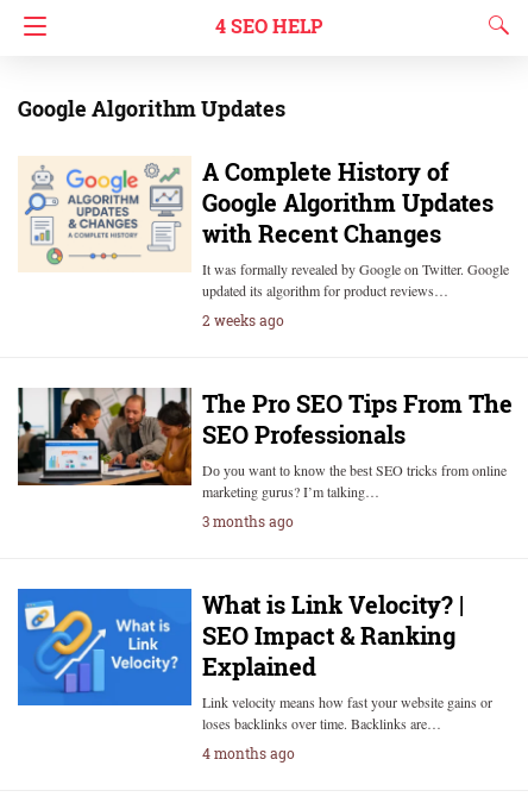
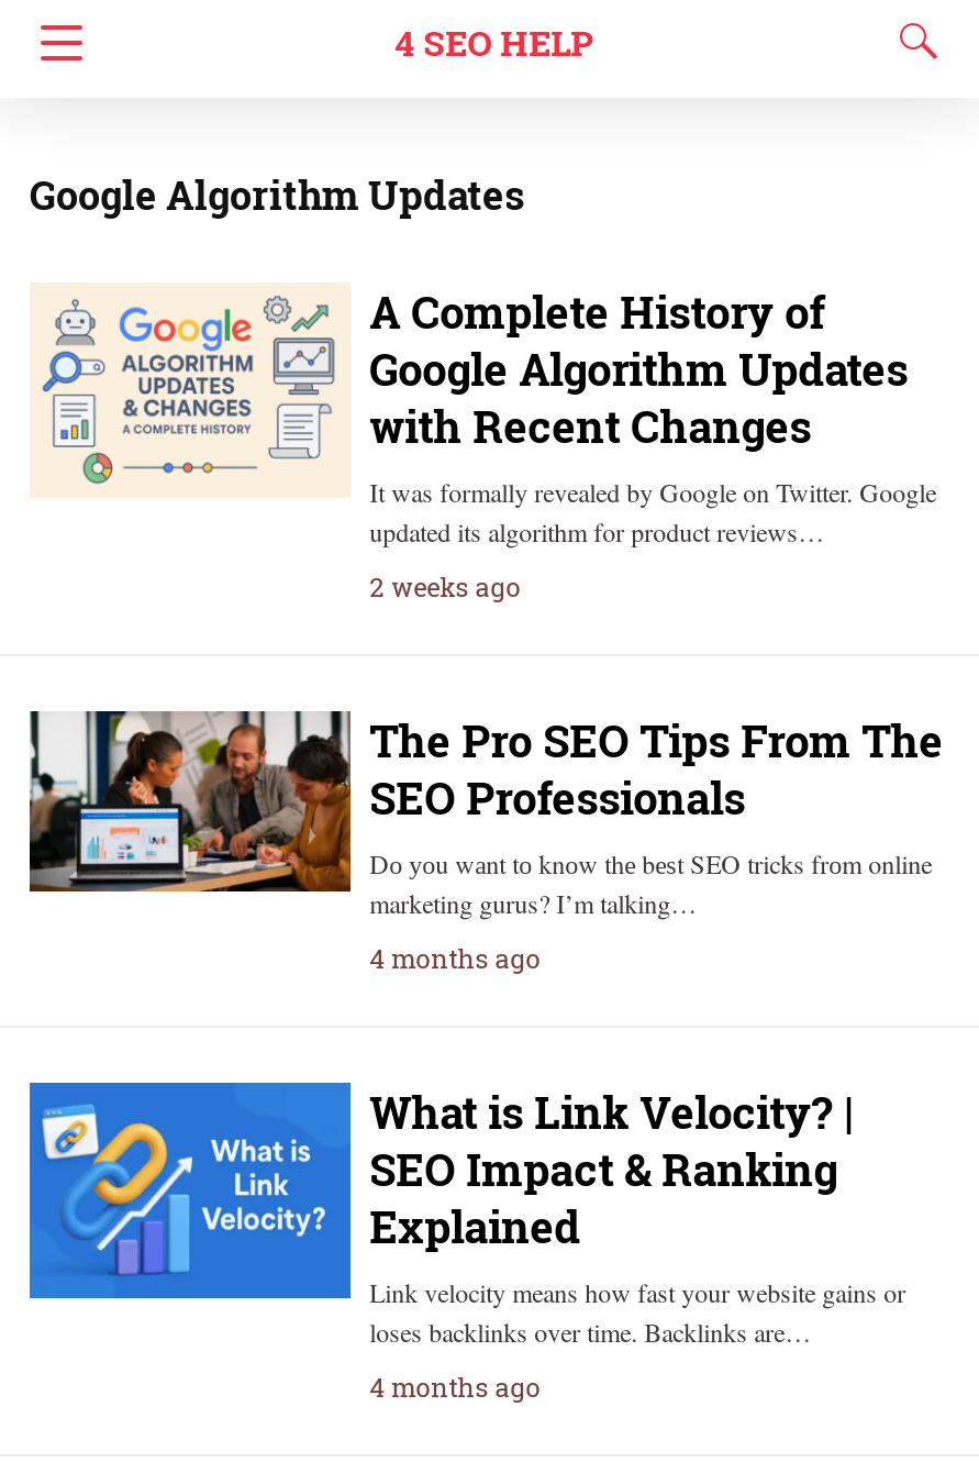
[202,512,293,531] 3 months ago -> [370,940,541,975] 4 months ago

